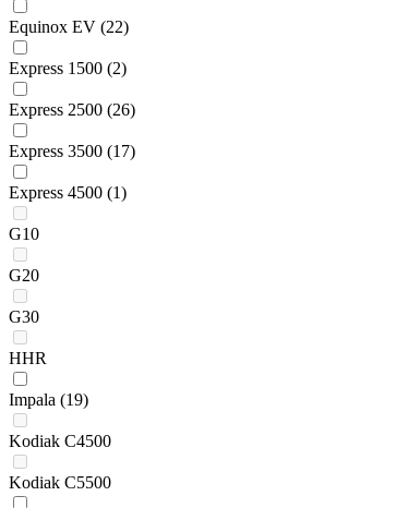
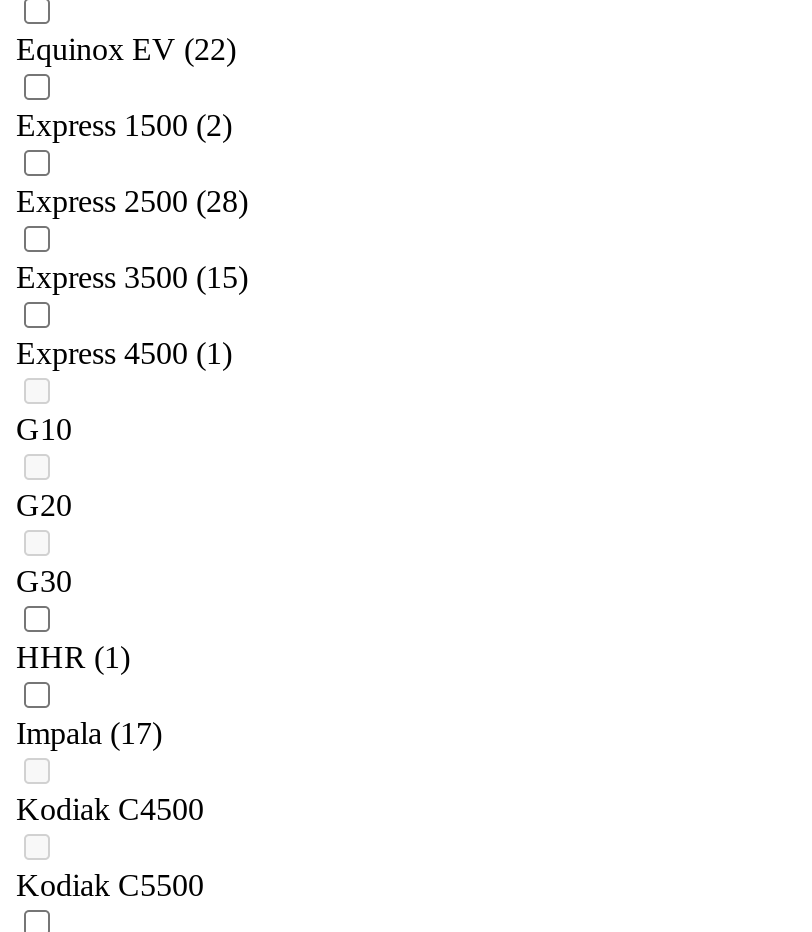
[9,101,135,119] Express 2500 (26) -> [16,185,248,219] Express 2500 (28)
[9,142,135,161] Express 3500 (17) -> [16,261,248,295] Express 3500 (15)
[9,349,47,368] HHR -> [16,641,130,675] HHR (1)
[9,391,88,409] Impala (19) -> [16,717,162,751] Impala (17)

